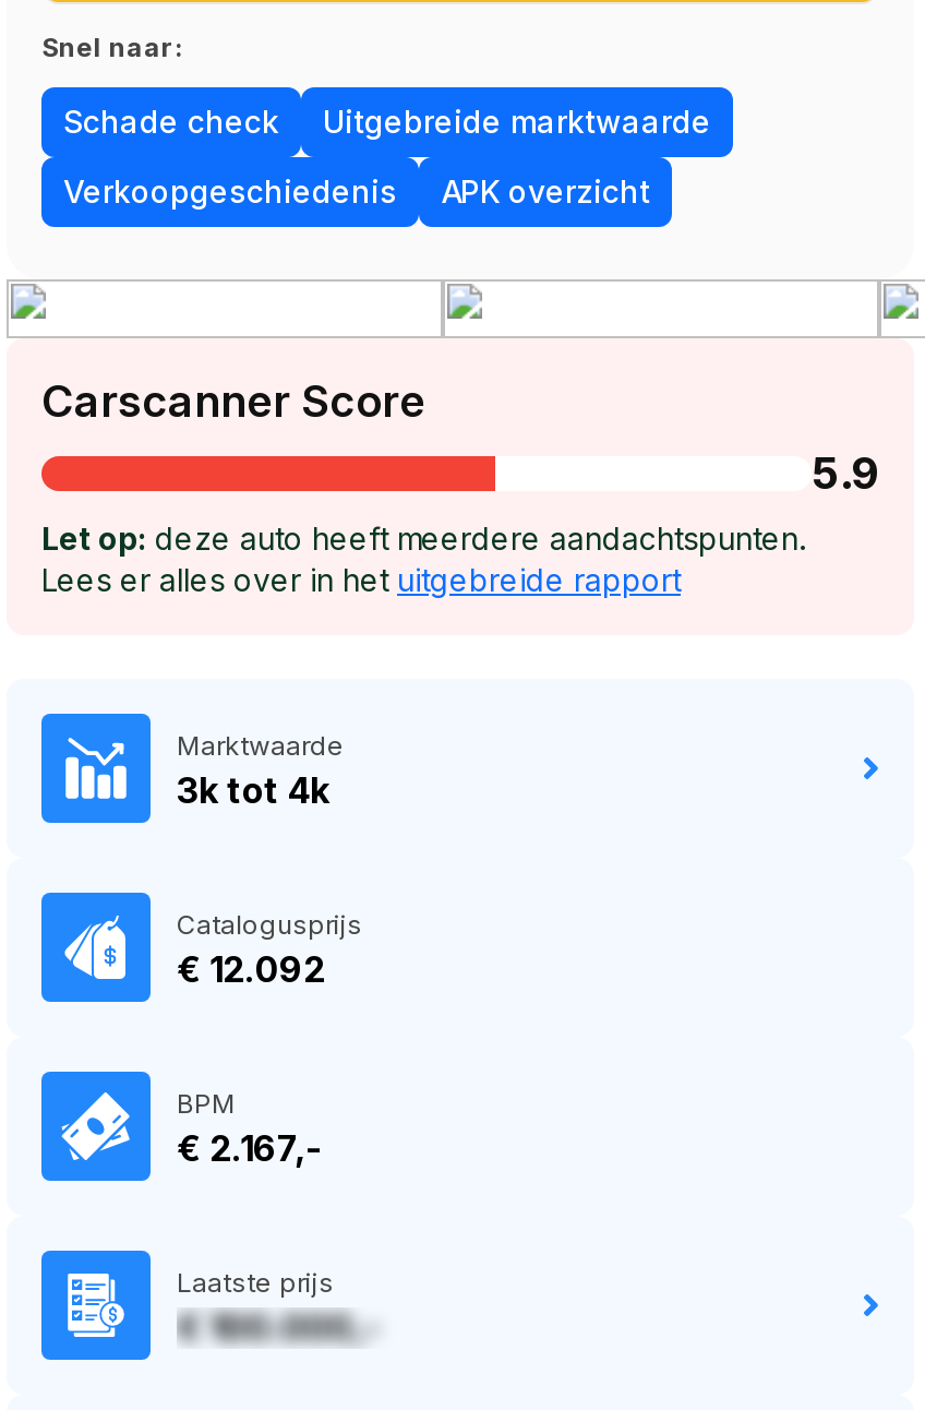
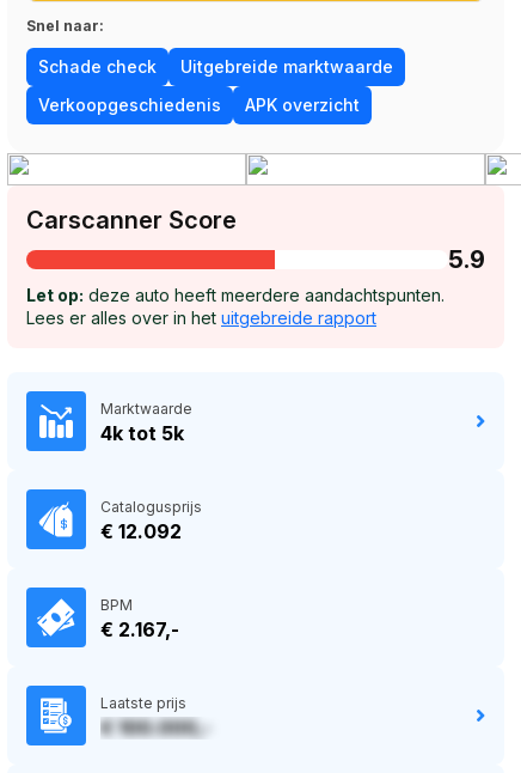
[177,768,329,811] 3k tot 4k -> [100,421,184,445] 4k tot 5k

